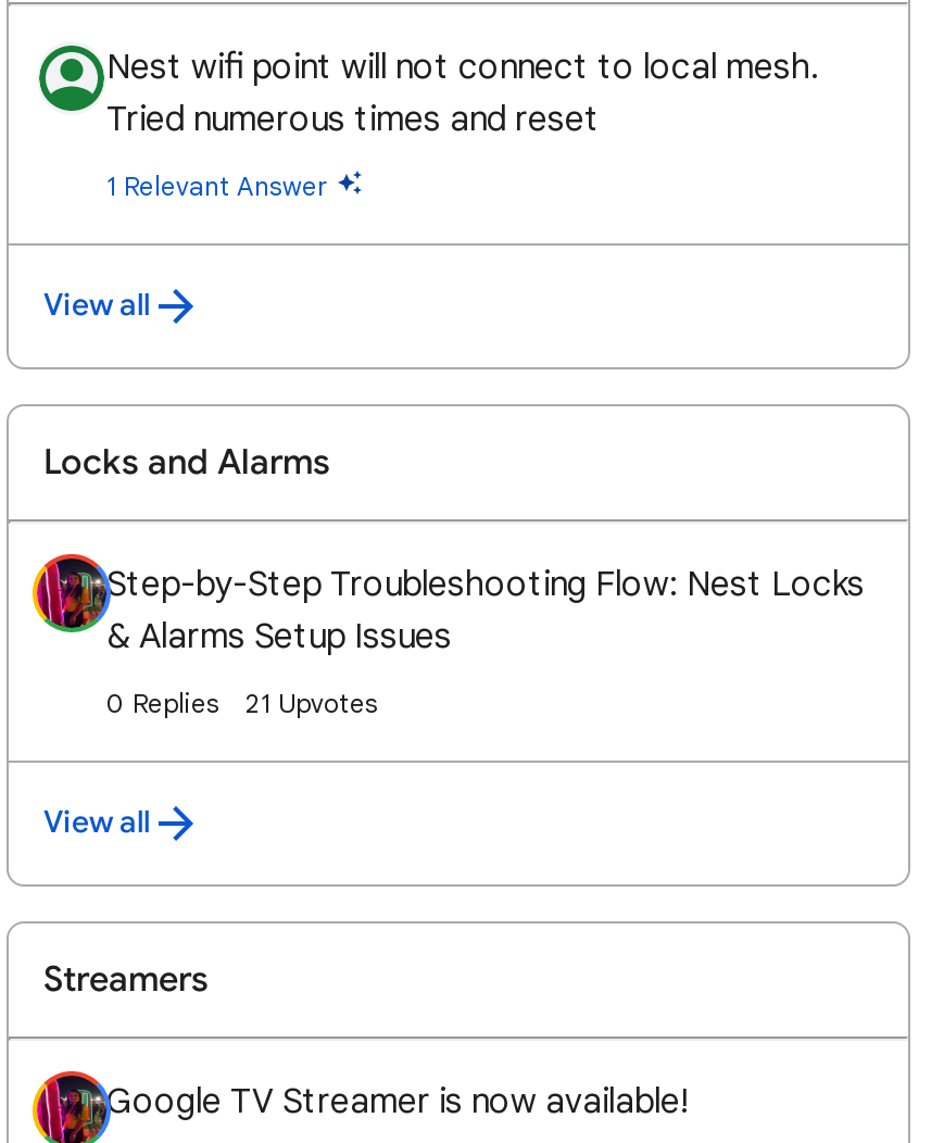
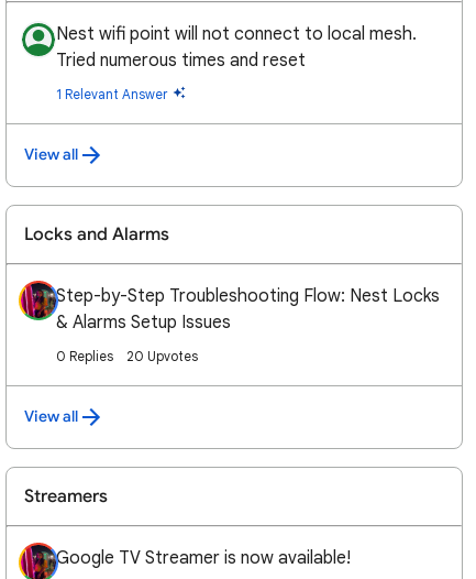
[246,687,378,719] 21 Upvotes -> [126,348,198,364] 20 Upvotes

